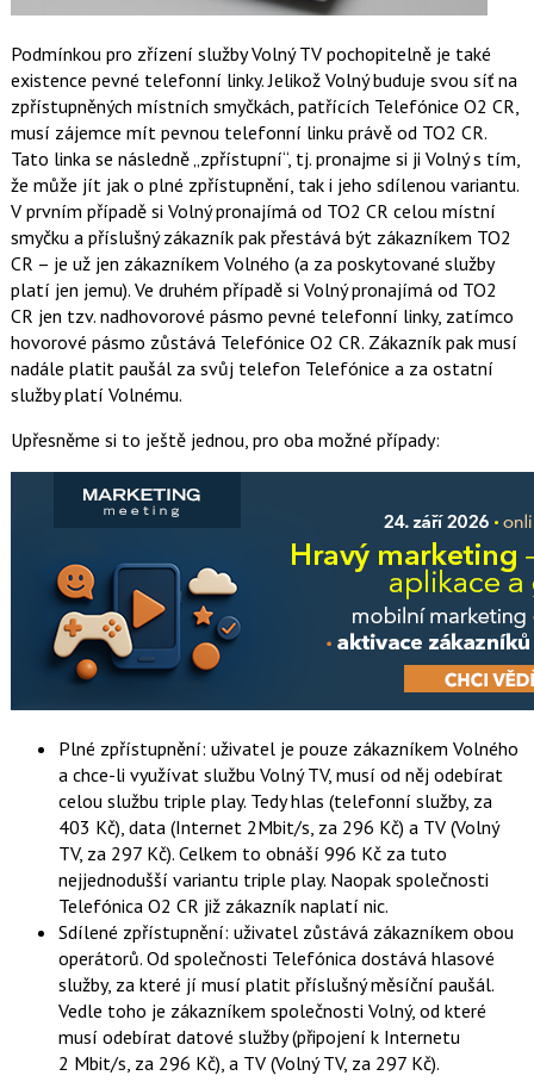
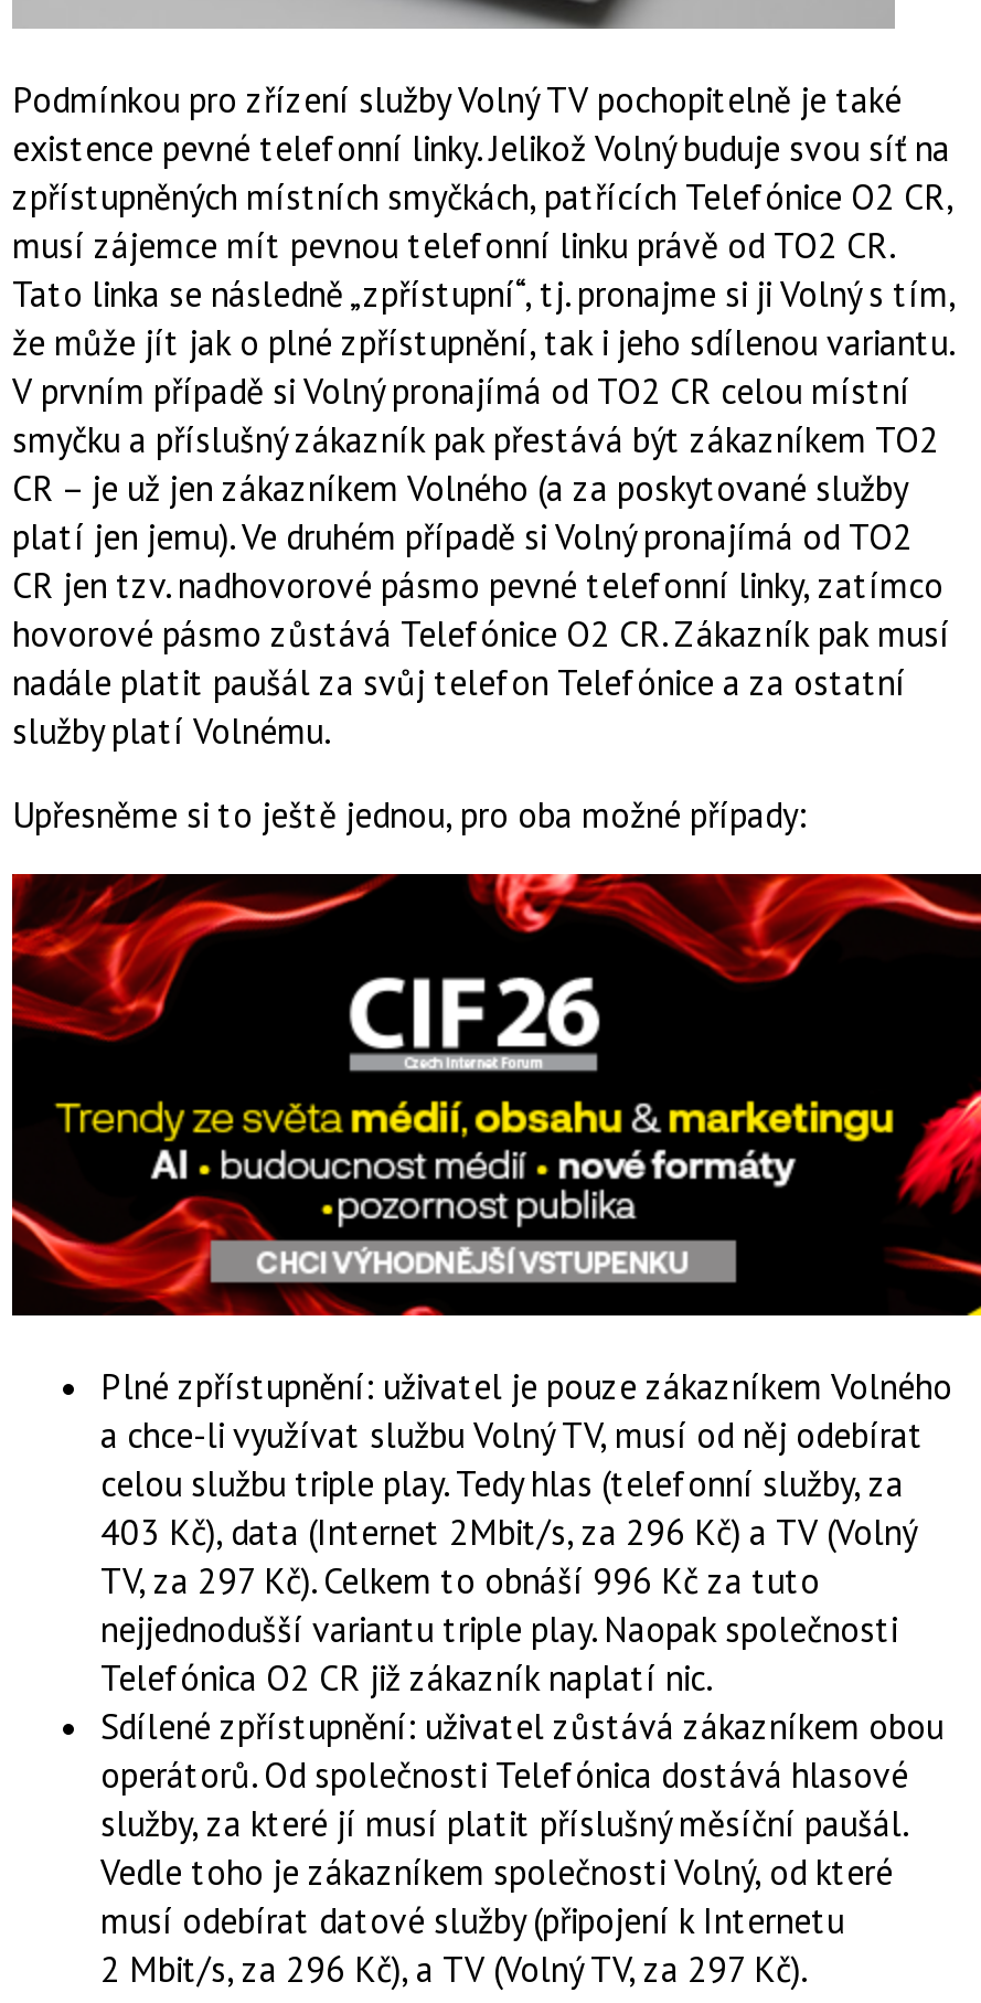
[10,471,530,711] [image] -> [10,872,974,1318] [image]

